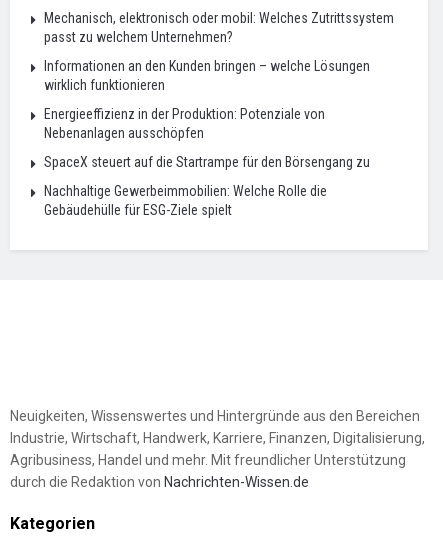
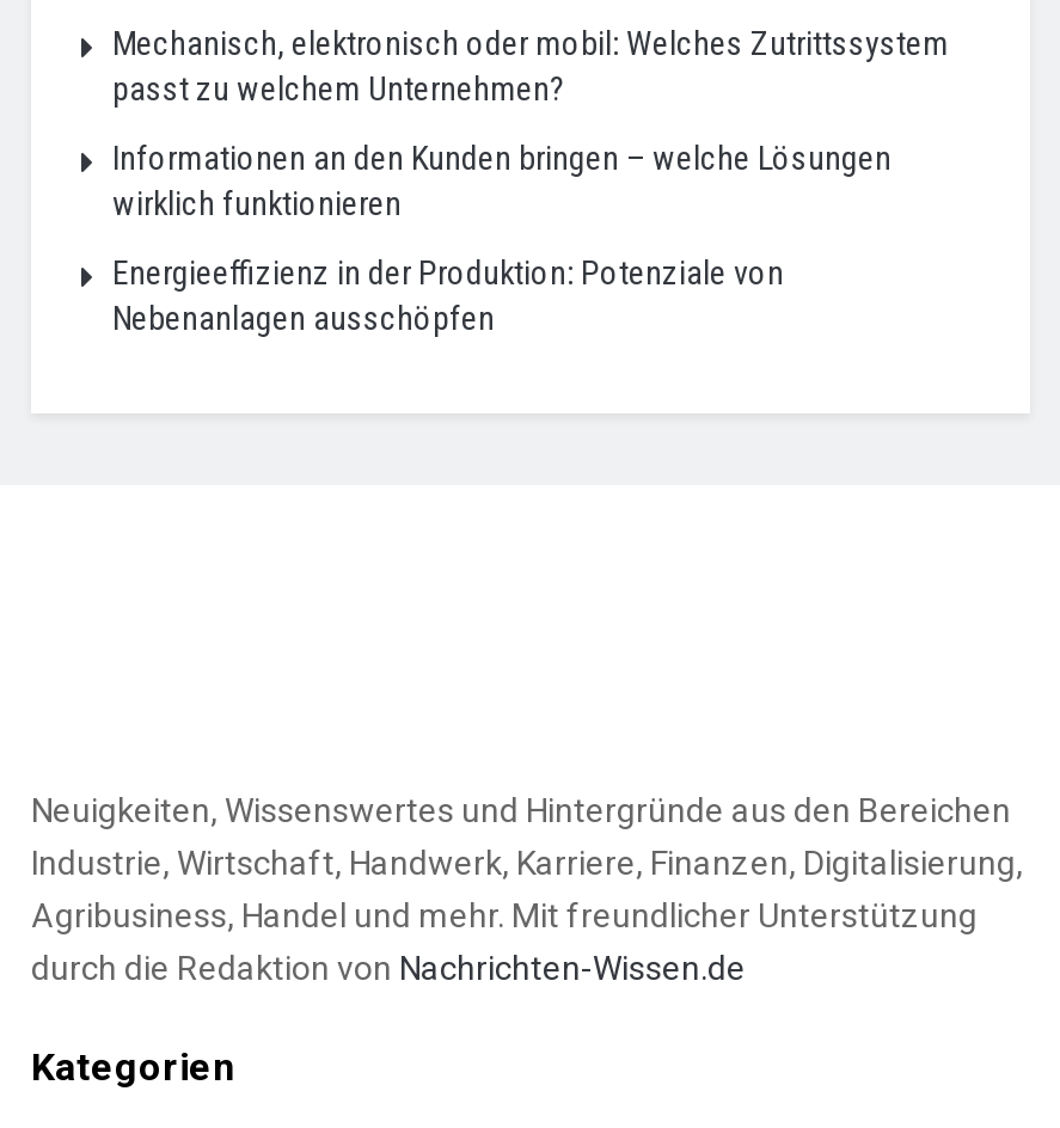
[44,154,370,218] SpaceX steuert auf die Startrampe für den Börsengang zu | Nachhaltige Gewerbeimmobilien: Welche Rolle die | Gebäudehülle für ESG-Ziele spielt -> none

